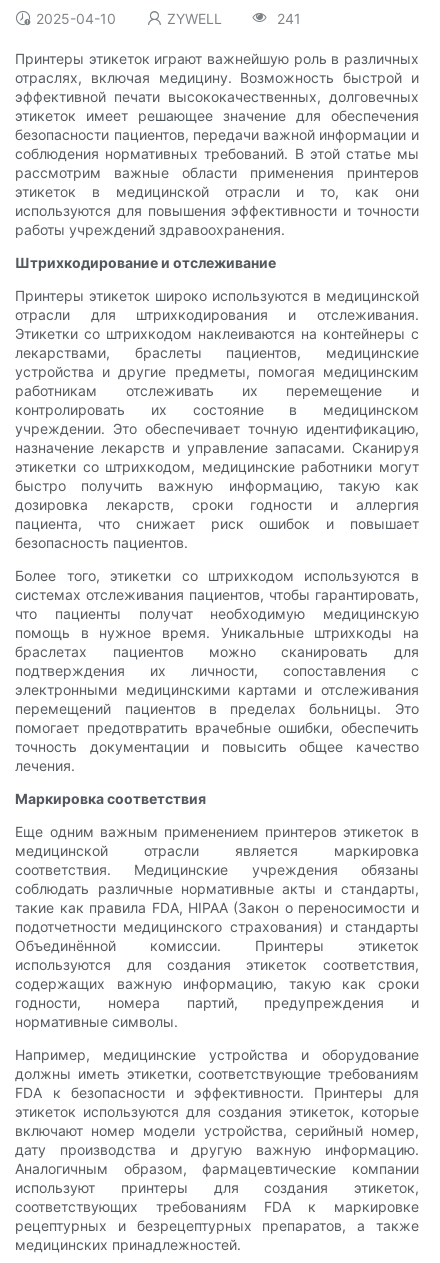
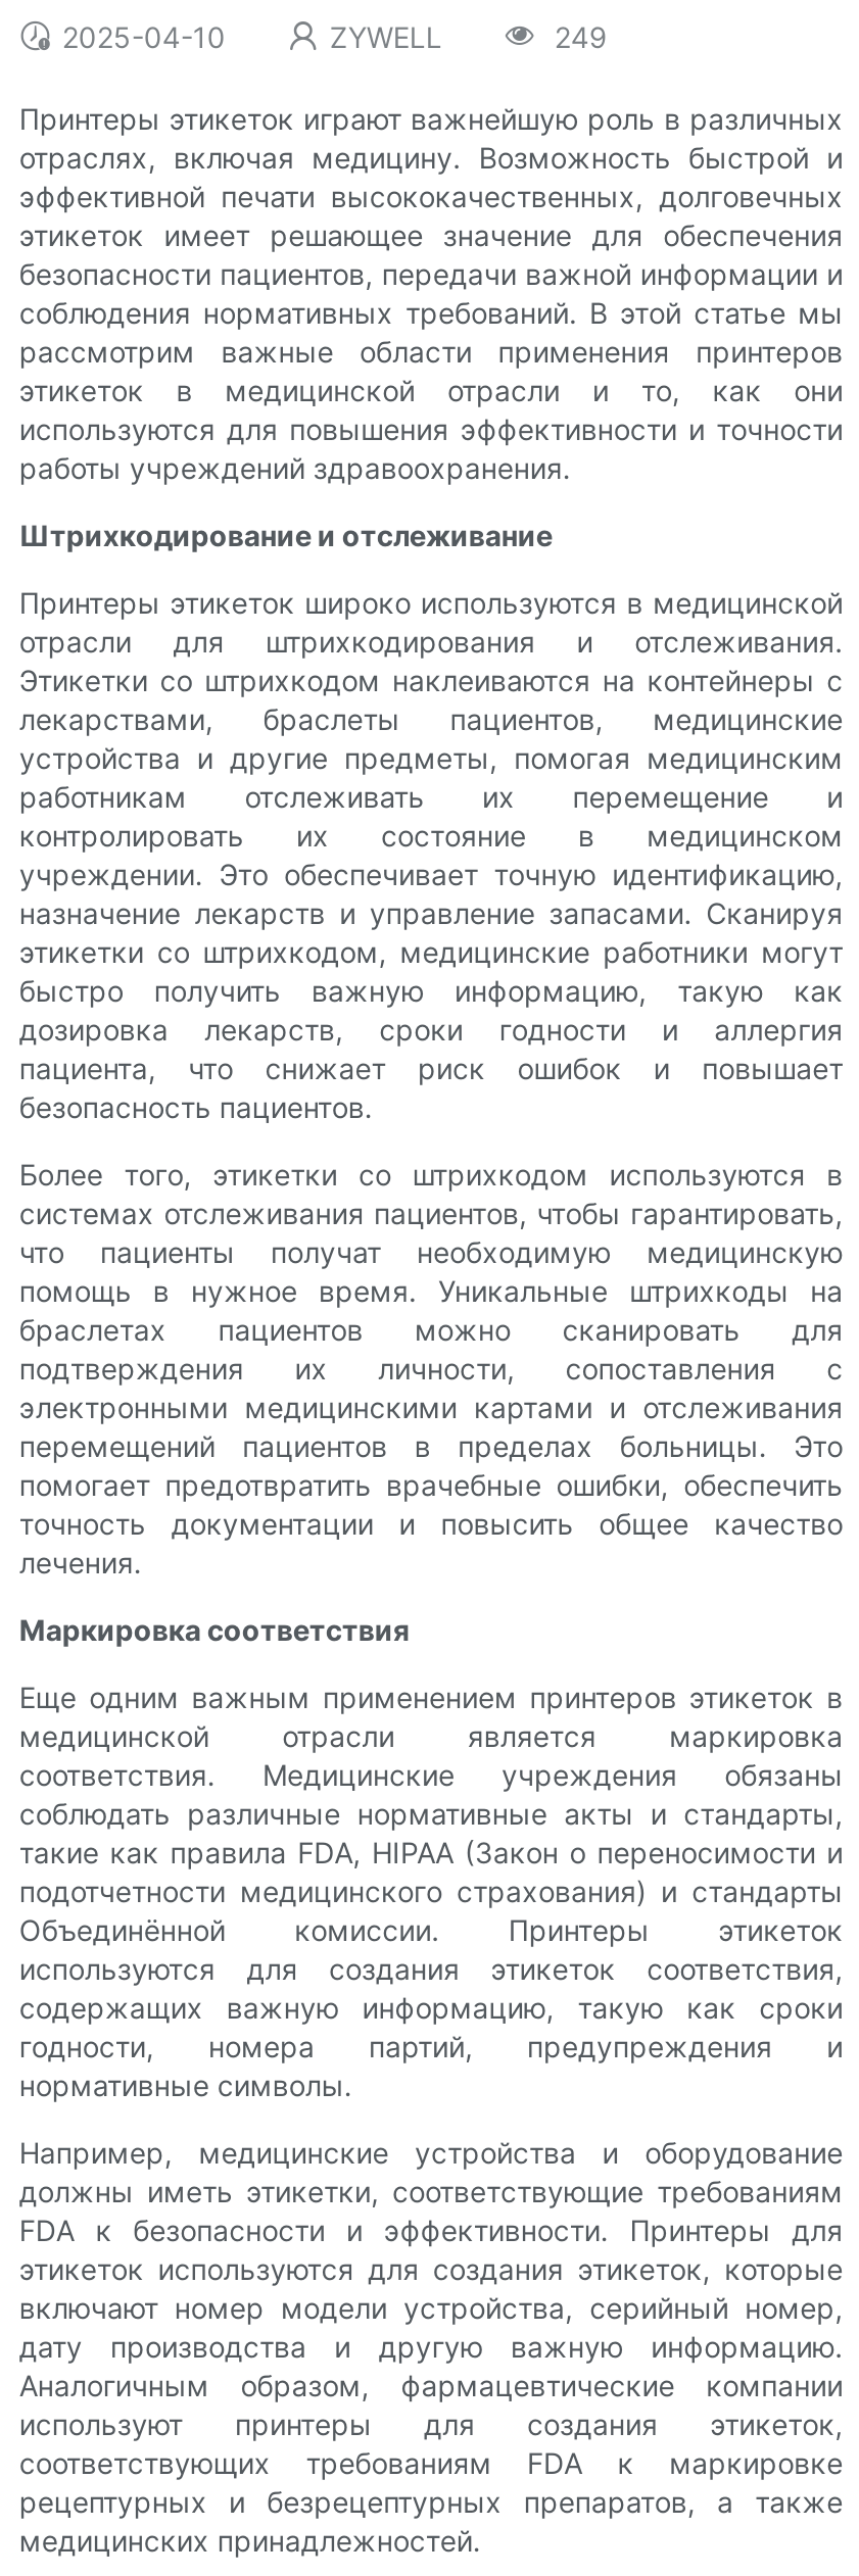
[277,10,301,27] 241 -> [554,20,608,55] 249

